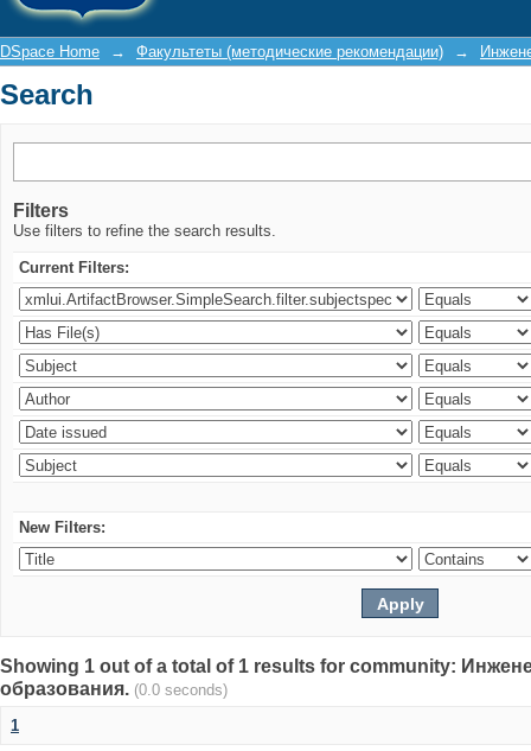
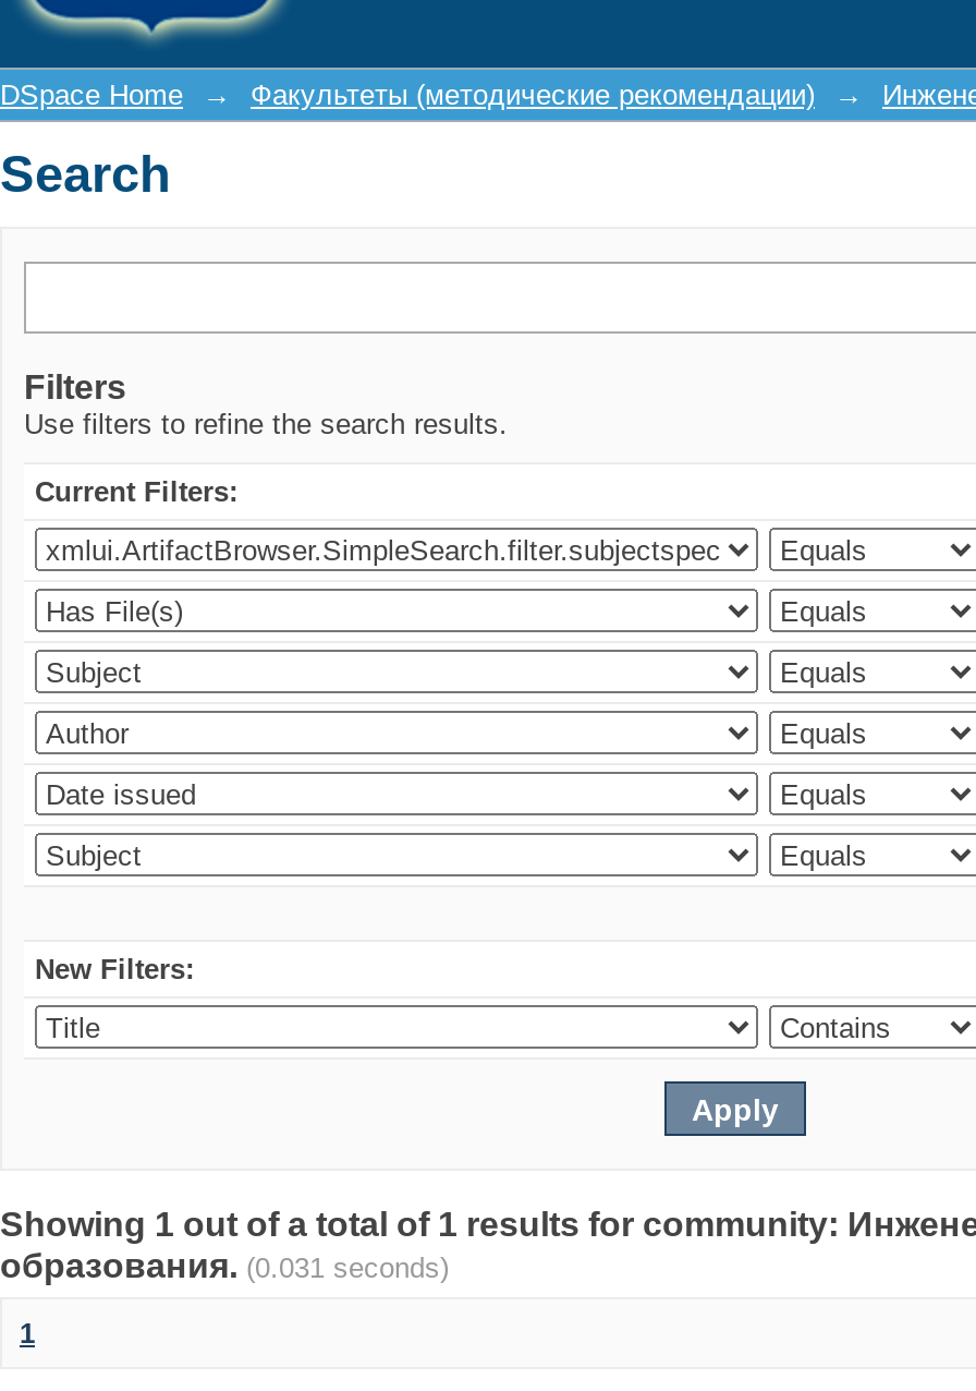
[0,679,228,699] образования. (0.0 seconds) -> [0,1247,449,1284] образования. (0.031 seconds)

